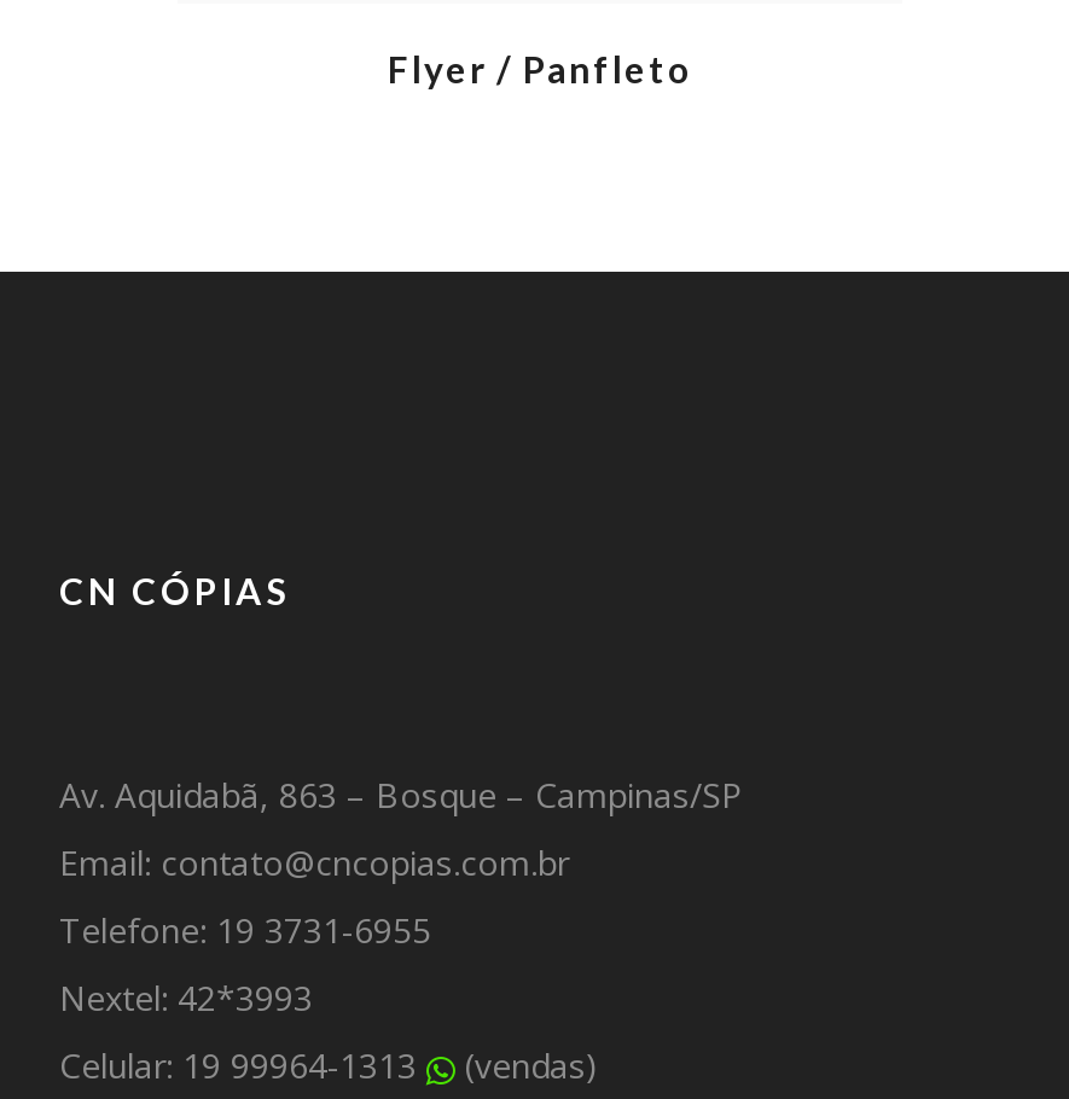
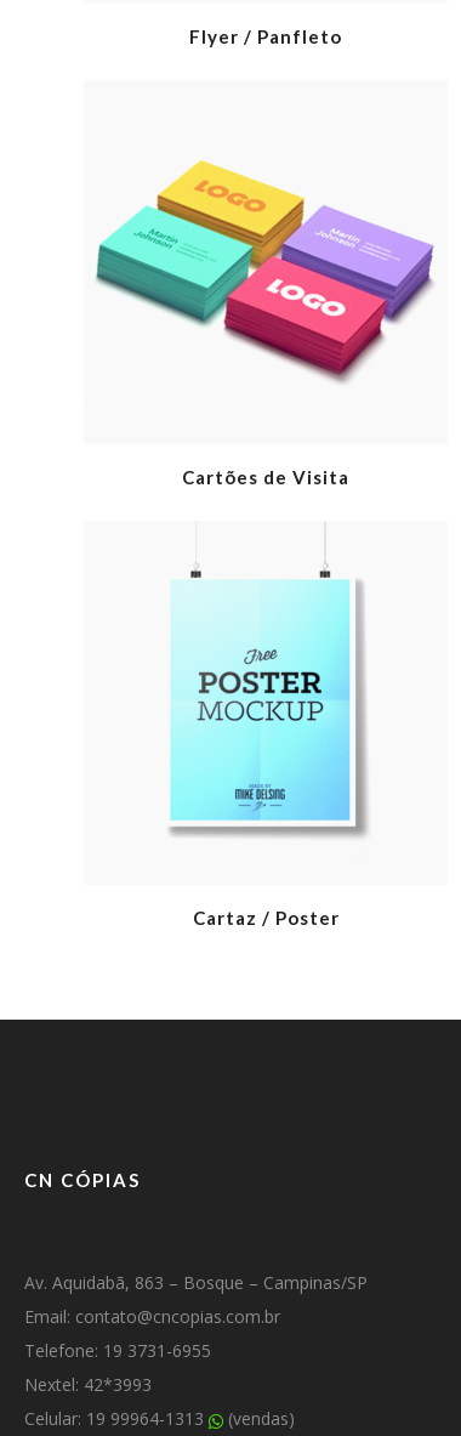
none -> [95,159,434,384] [image]
none -> [169,568,368,838] [image]
none -> [182,466,349,488] Cartões de Visita
none -> [192,906,339,928] Cartaz / Poster

